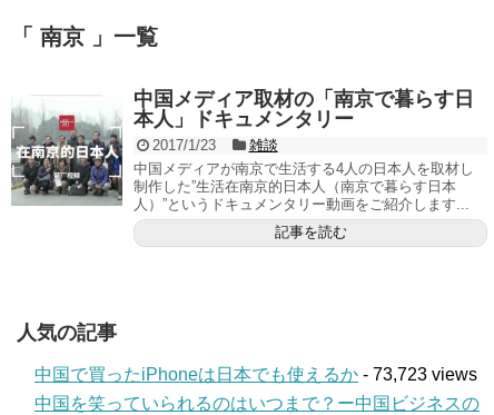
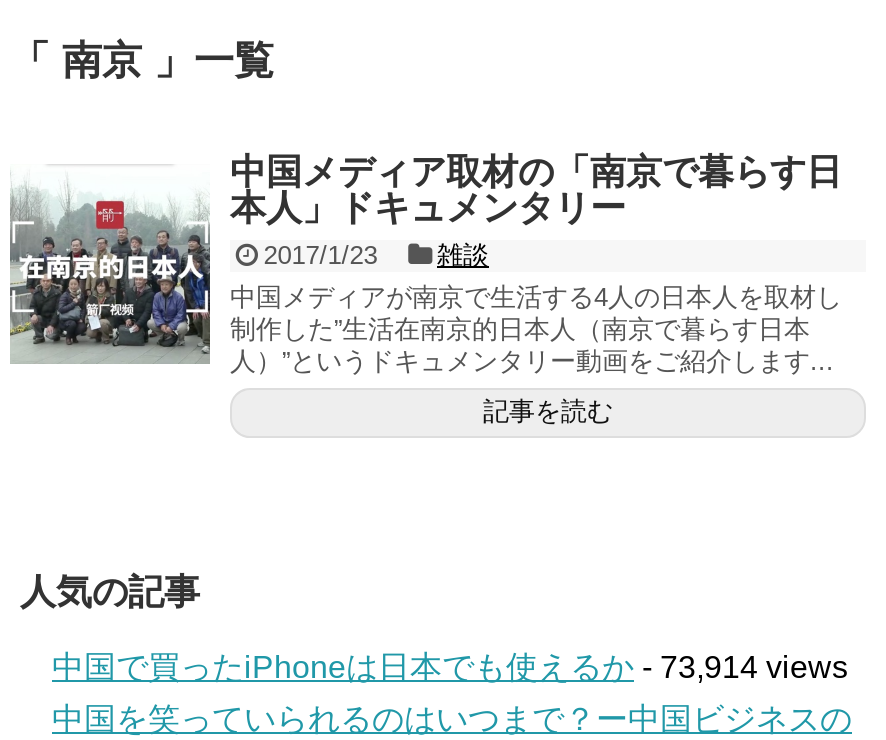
[34,365,477,384] 中国で買ったiPhoneは日本でも使えるか- 73,723 views -> [52,650,848,684] 中国で買ったiPhoneは日本でも使えるか- 73,914 views

